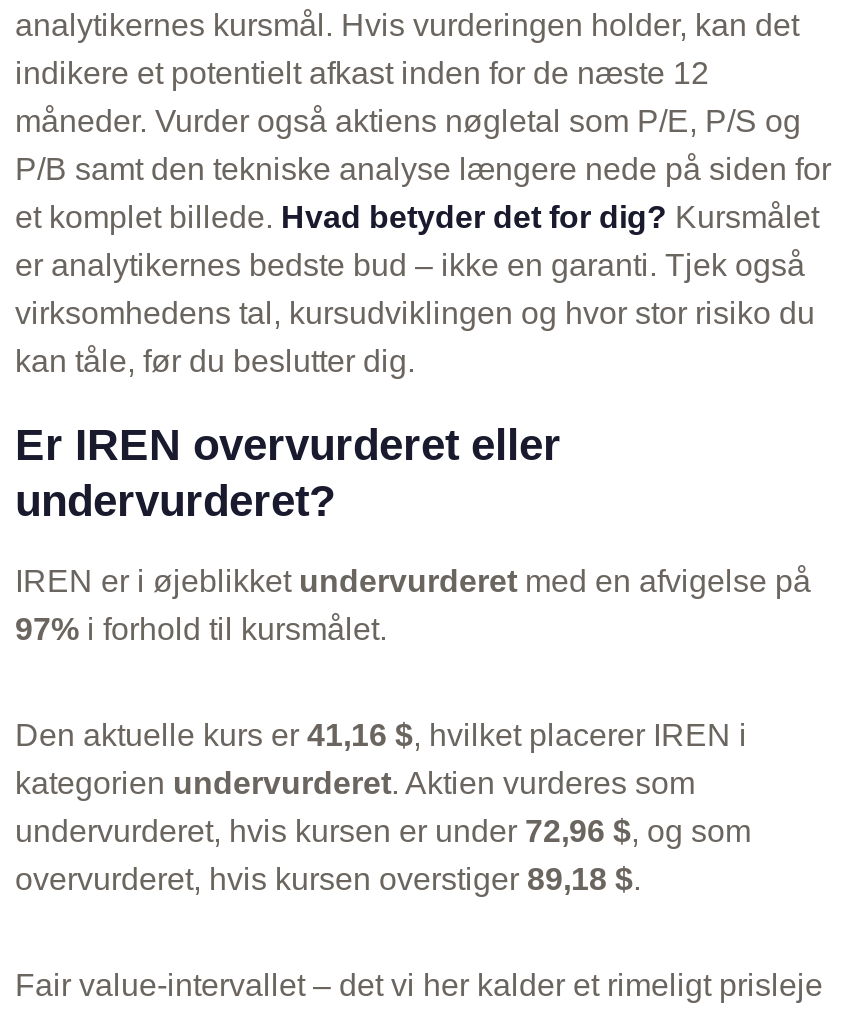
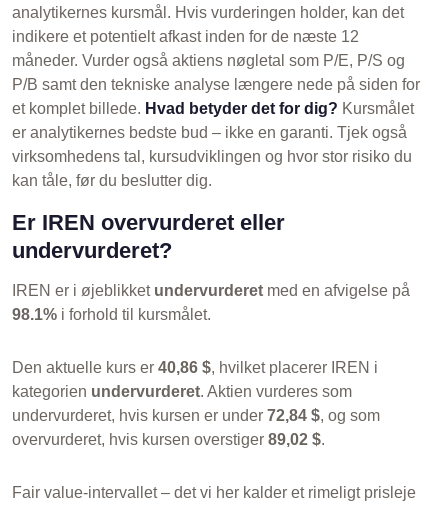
[15,613,387,647] 97% i forhold til kursmålet. -> [12,306,211,323] 98.1% i forhold til kursmålet.
[15,719,747,753] Den aktuelle kurs er 41,16 $, hvilket placerer IREN i -> [12,359,378,376] Den aktuelle kurs er 40,86 $, hvilket placerer IREN i
[15,815,751,849] undervurderet, hvis kursen er under 72,96 $, og som -> [12,407,380,424] undervurderet, hvis kursen er under 72,84 $, og som
[15,863,641,897] overvurderet, hvis kursen overstiger 89,18 $. -> [12,431,325,448] overvurderet, hvis kursen overstiger 89,02 $.

